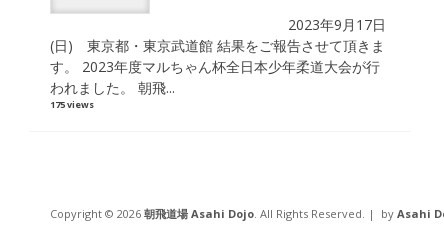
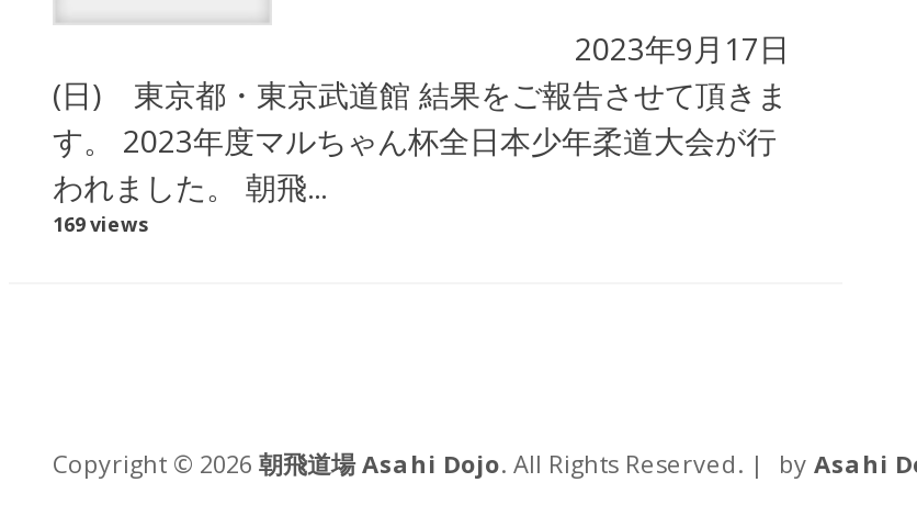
[50,98,94,111] 175 views -> [53,210,149,238] 169 views

